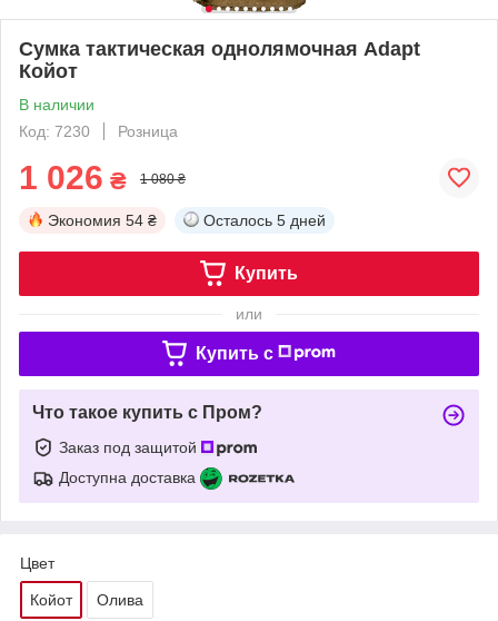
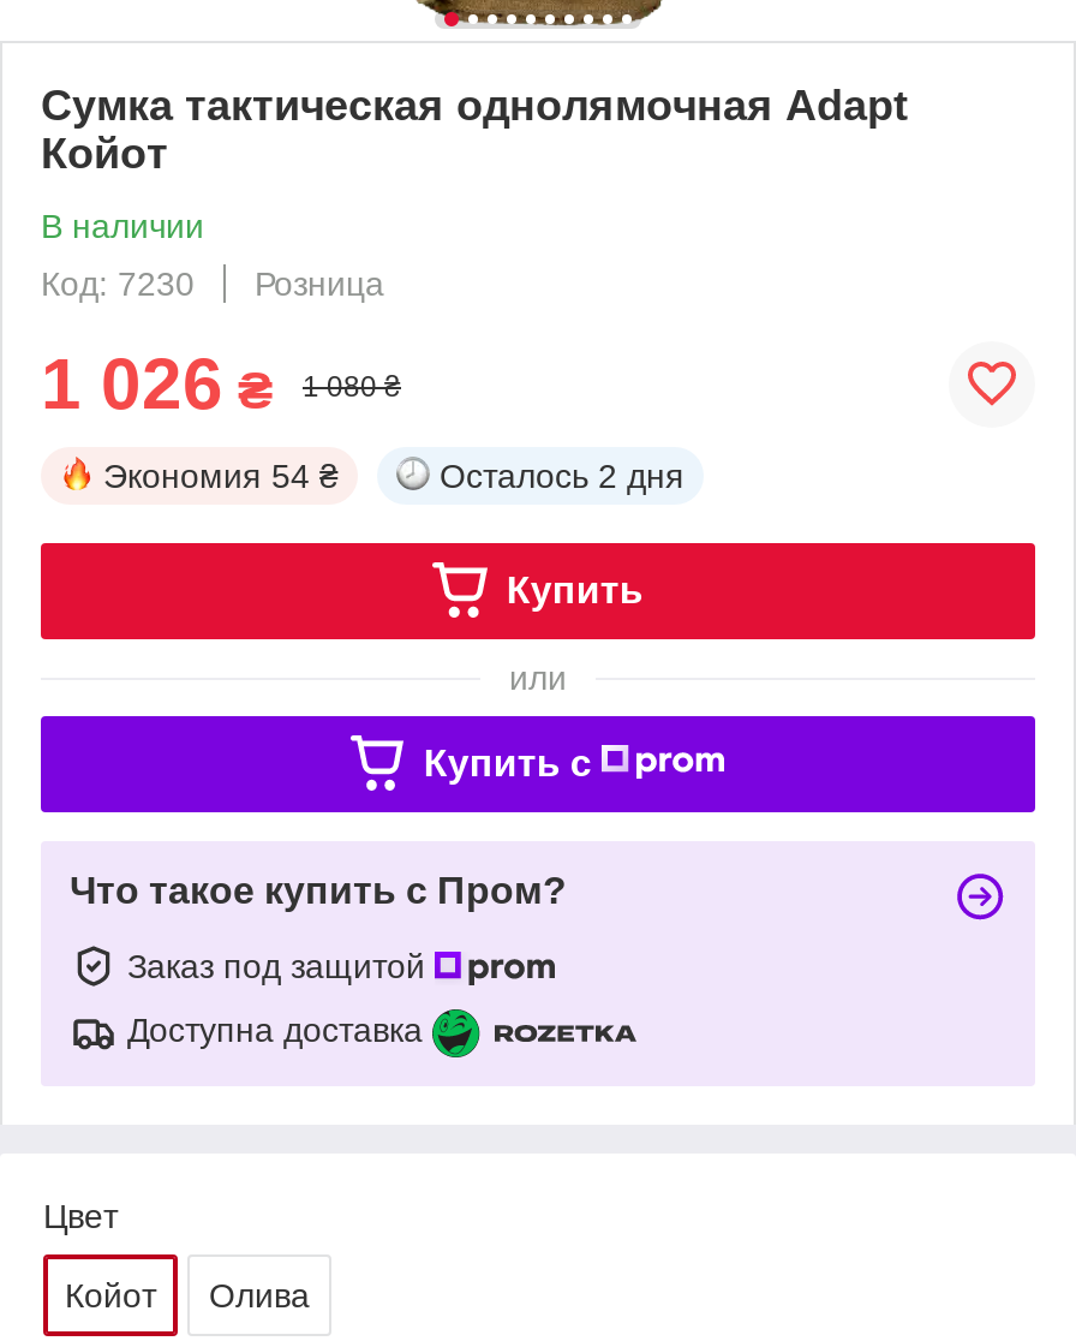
[203,211,326,229] Осталось 5 дней -> [440,456,685,495] Осталось 2 дня

